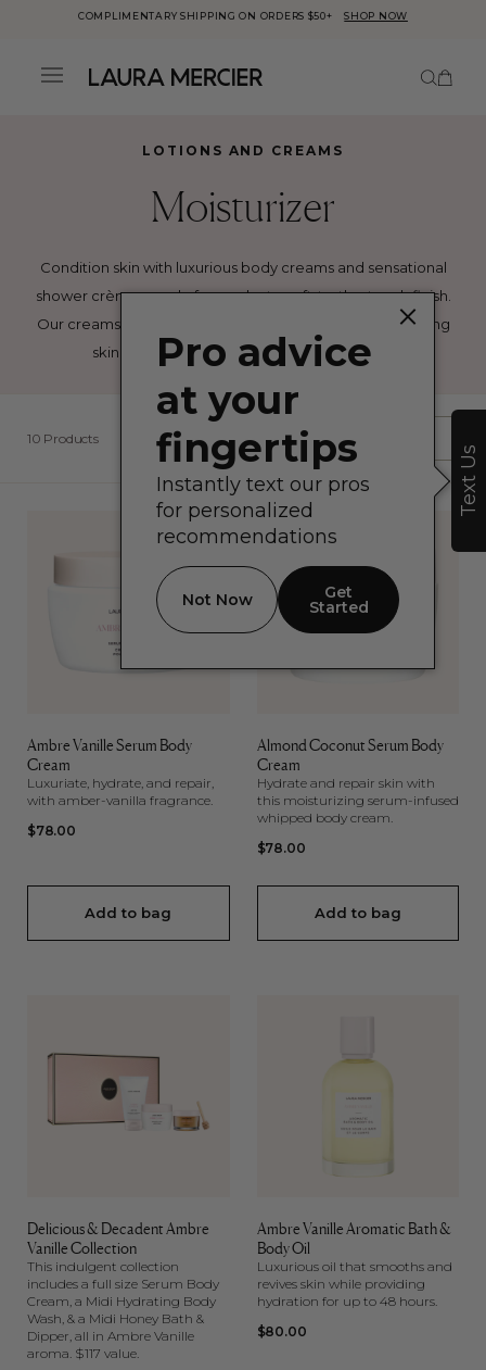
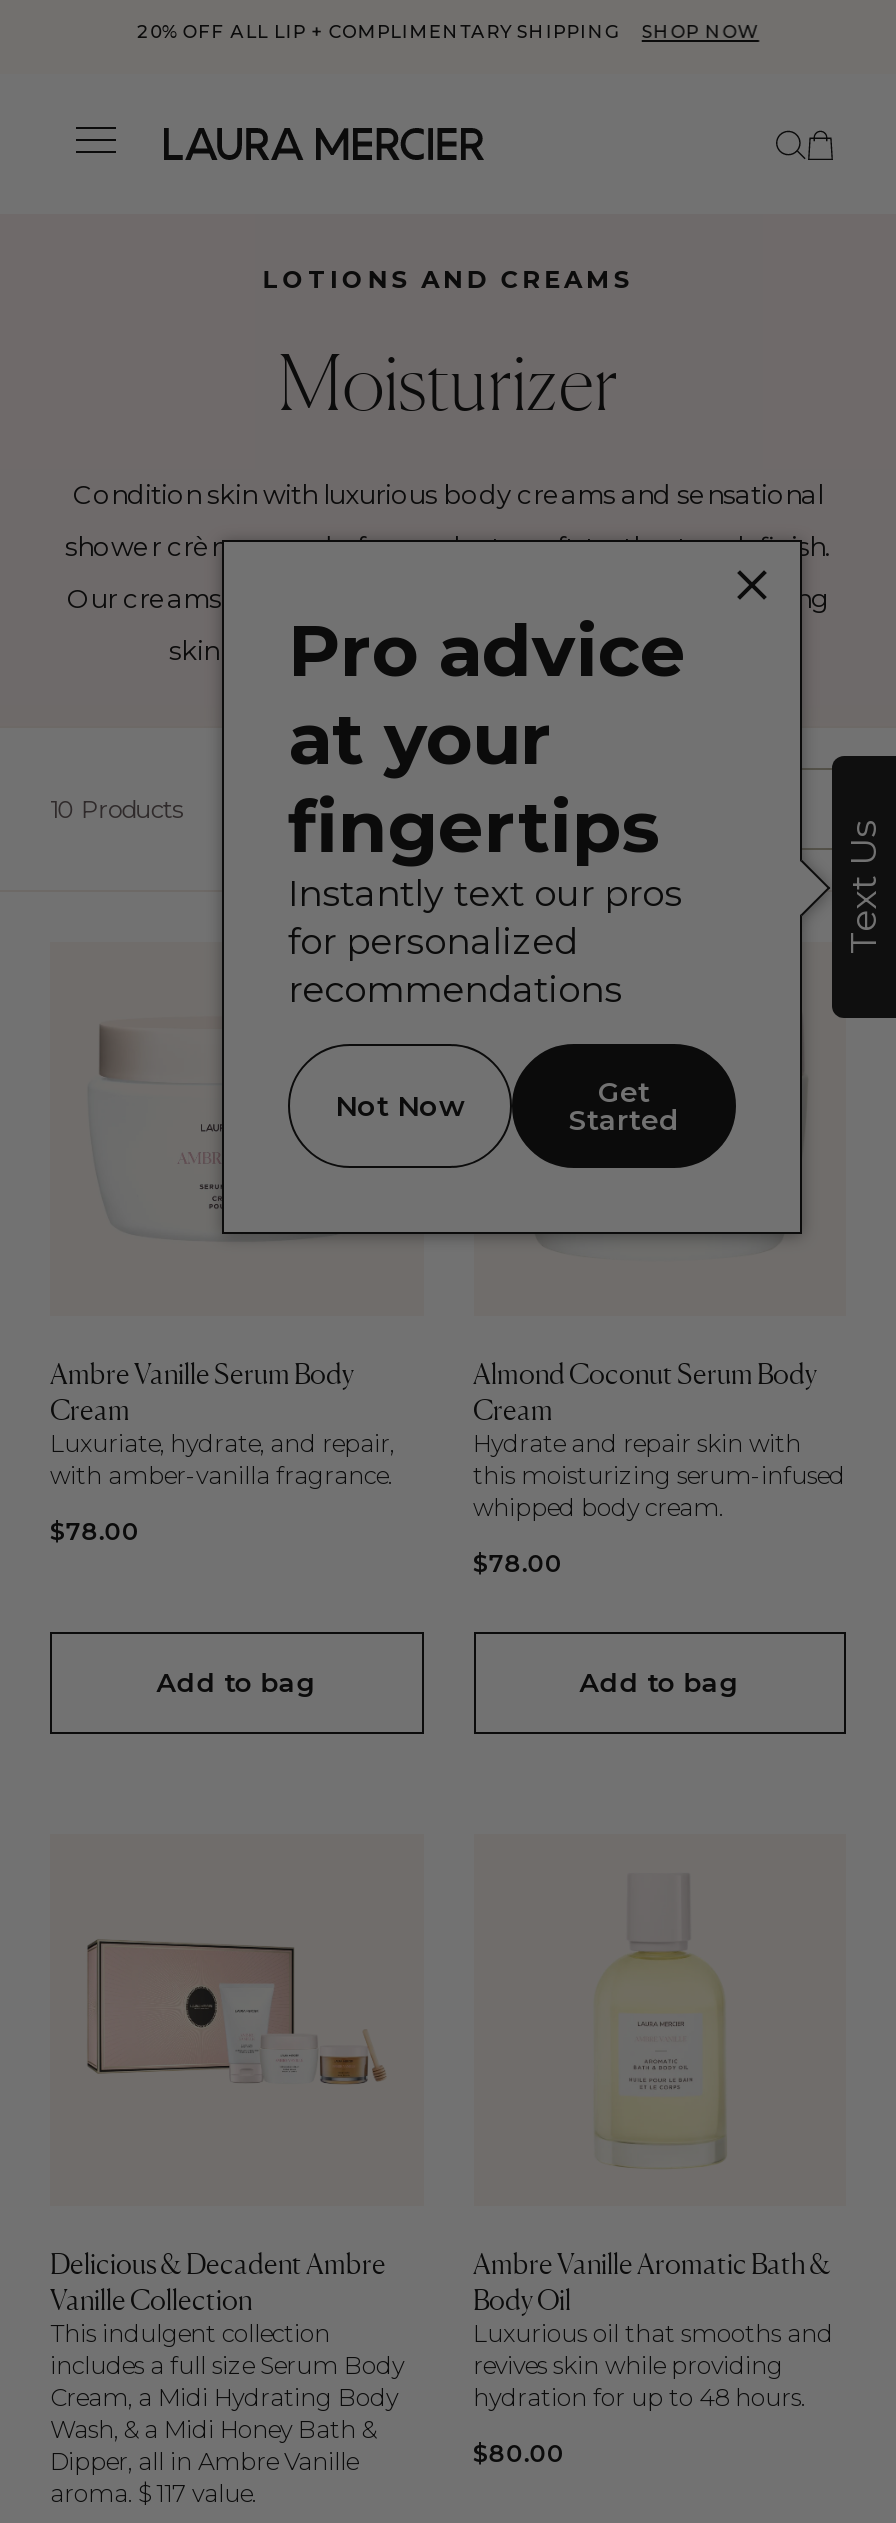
[78,10,335,22] COMPLIMENTARY SHIPPING ON ORDERS $50+ -> [136,20,625,42] 20% OFF ALL LIP + COMPLIMENTARY SHIPPING

